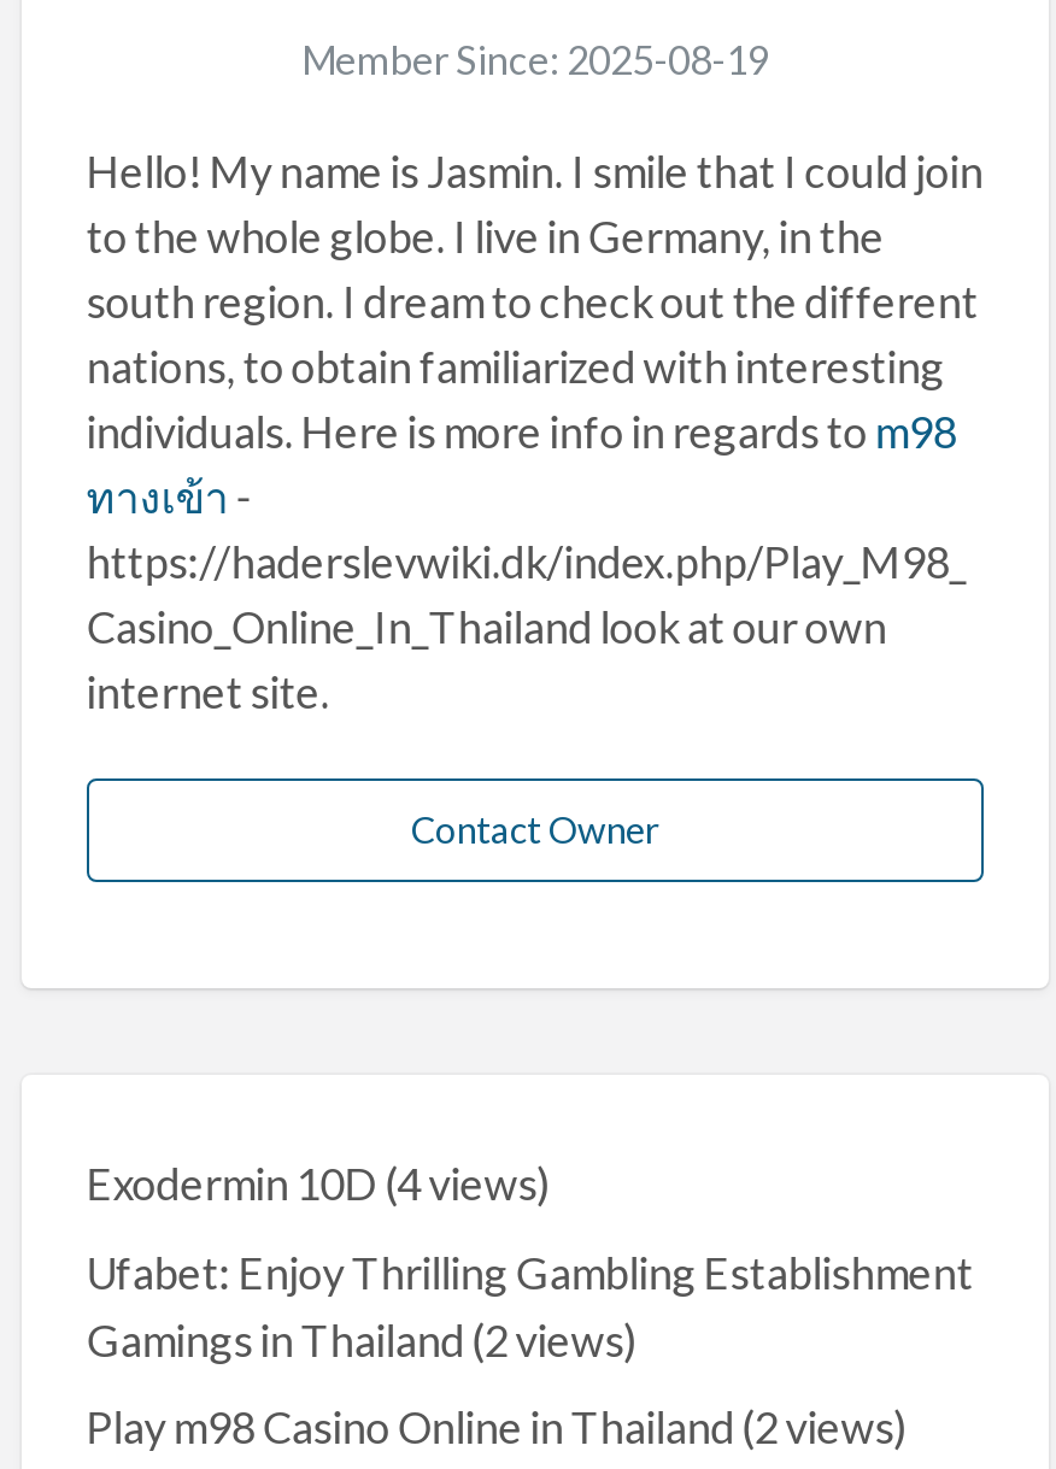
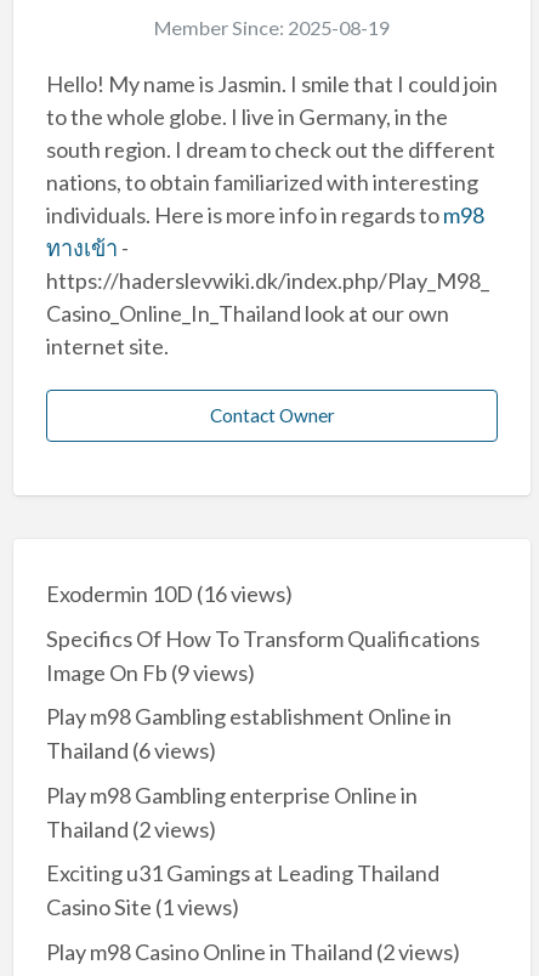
[86,1157,973,1366] Exodermin 10D (4 views) | Ufabet: Enjoy Thrilling Gambling Establishment | Gamings in Thailand (2 views) -> [46,581,479,920] Exodermin 10D (16 views) | Specifics Of How To Transform Qualifications | Image On Fb (9 views) | Play m98 Gambling establishment Online in | Thailand (6 views) | Play m98 Gambling enterprise Online in | Thailand (2 views) | Exciting u31 Gamings at Leading Thailand | Casino Site (1 views)

